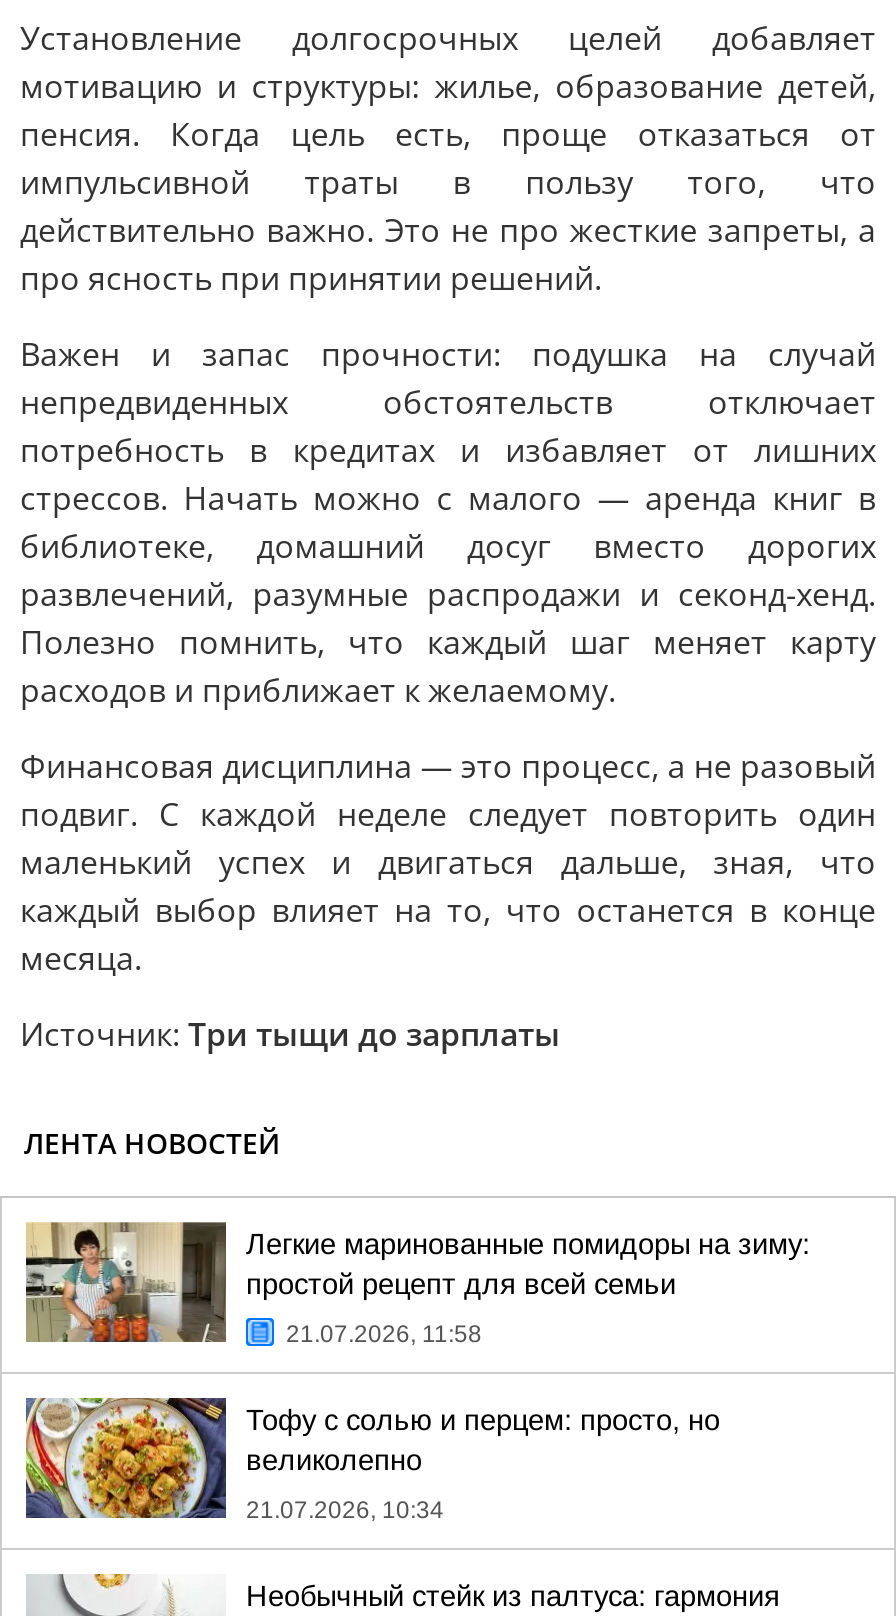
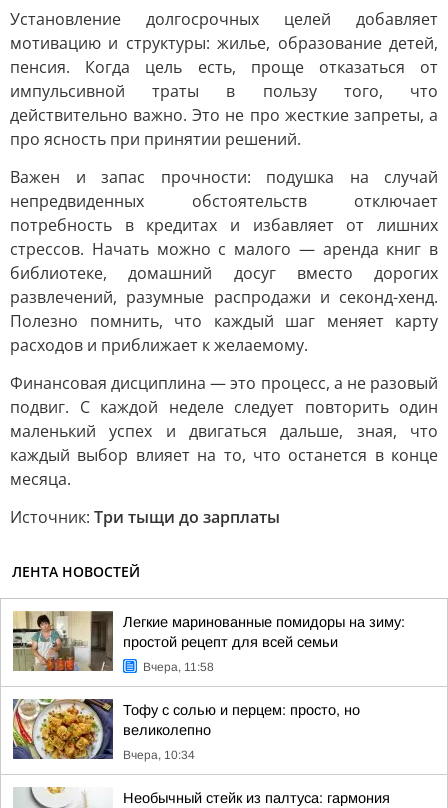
[286,1320,482,1348] 21.07.2026, 11:58 -> [143,660,214,674] Вчера, 11:58
[246,1496,444,1524] 21.07.2026, 10:34 -> [123,748,195,762] Вчера, 10:34

